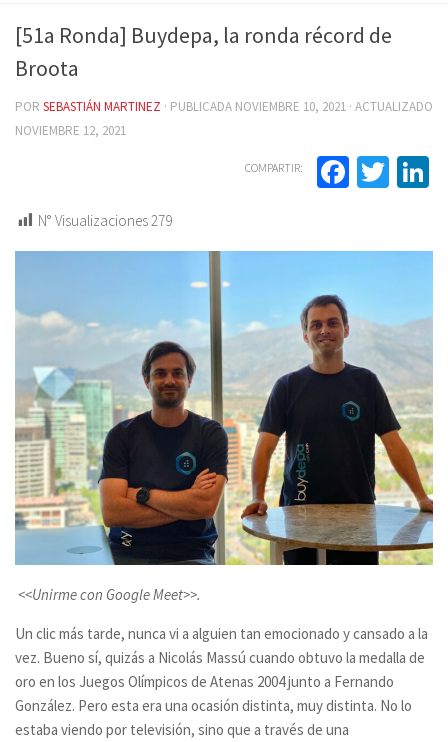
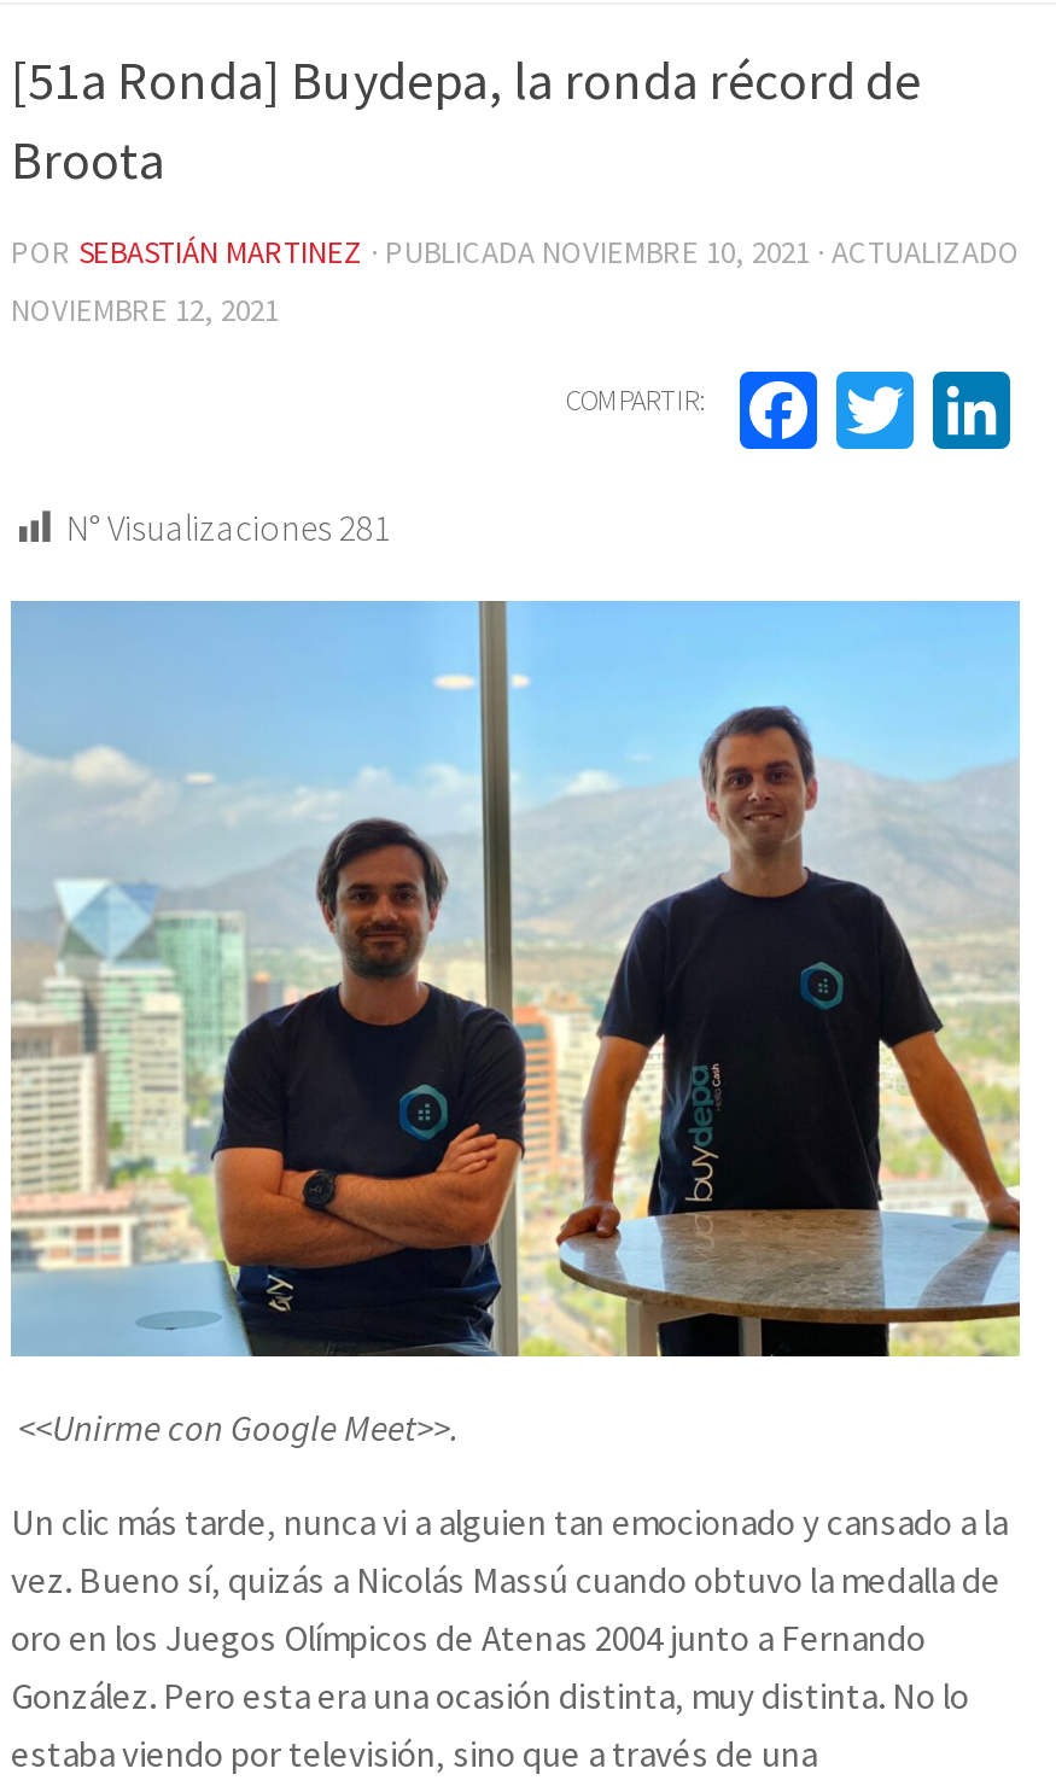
[38,211,172,230] N° Visualizaciones 279 -> [66,504,390,550] N° Visualizaciones 281

